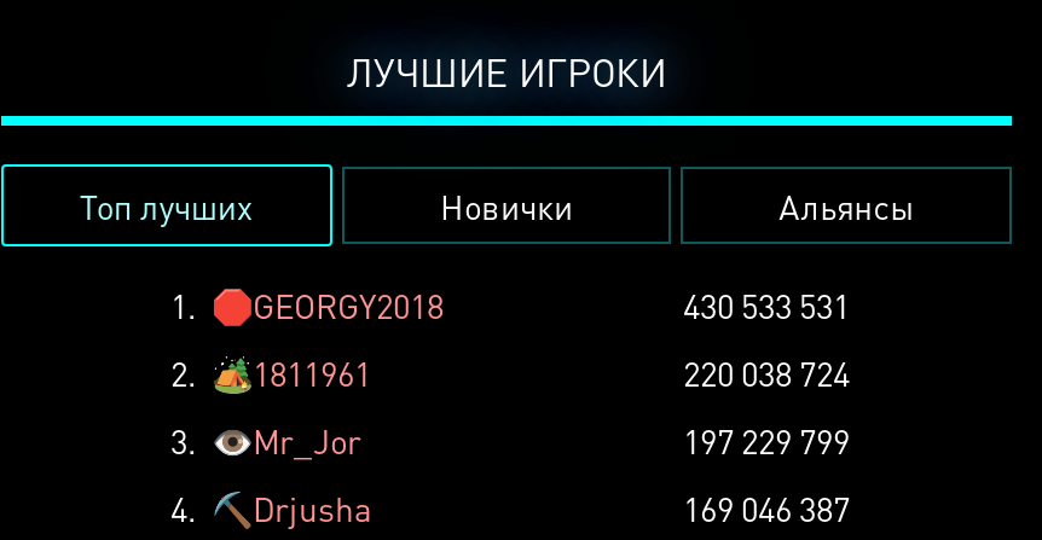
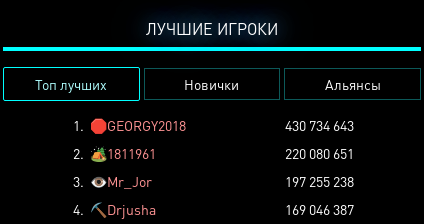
[683,283,850,326] 430 533 531 -> [285,116,354,134] 430 734 643
[683,350,850,394] 220 038 724 -> [285,144,354,162] 220 080 651
[683,418,850,461] 197 229 799 -> [285,172,354,190] 197 255 238

